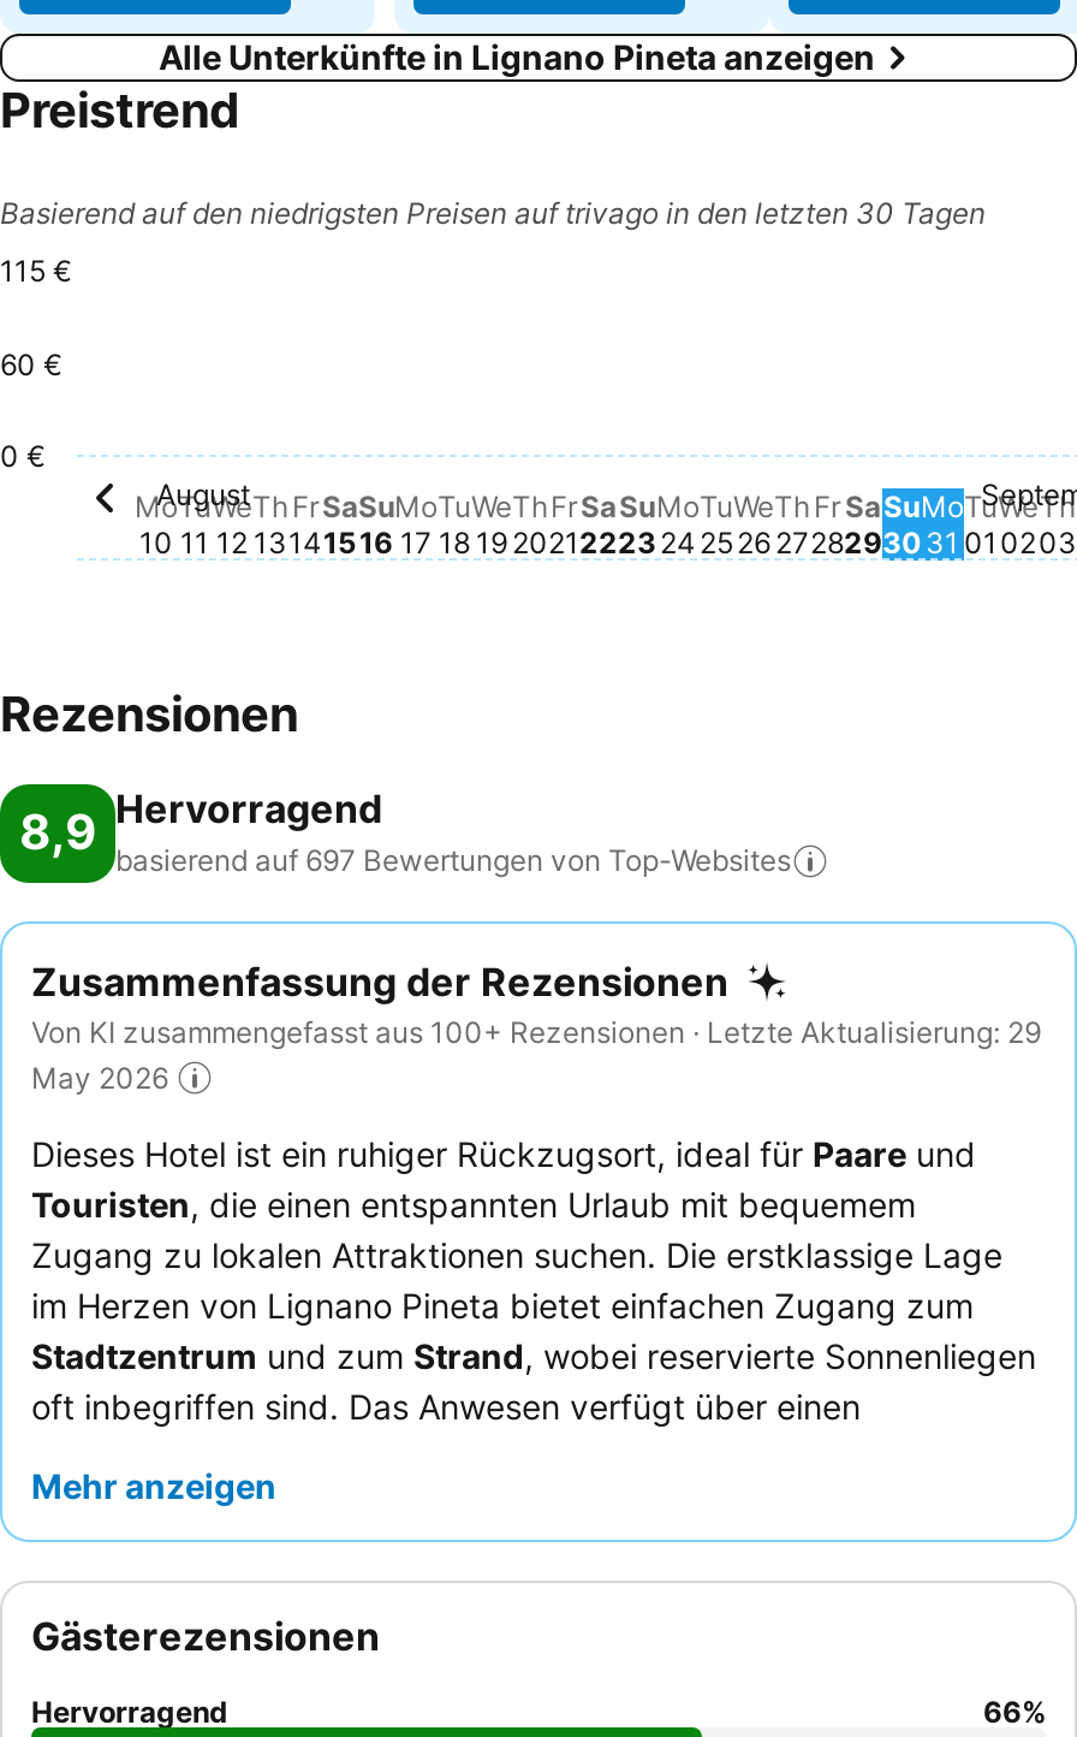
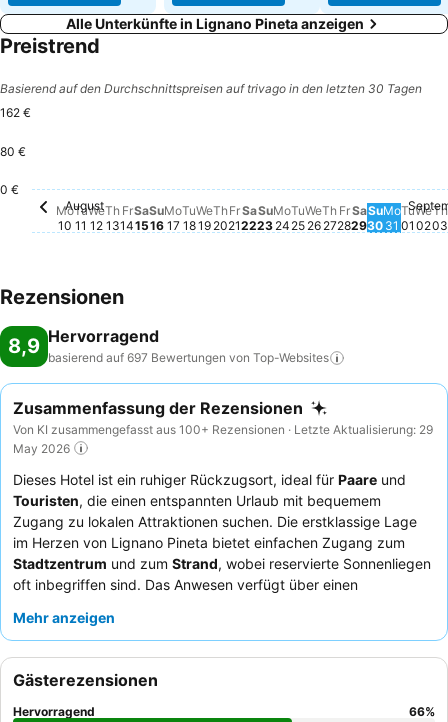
[0,195,986,231] Basierend auf den niedrigsten Preisen auf trivago in den letzten 30 Tagen -> [0,81,422,96] Basierend auf den Durchschnittspreisen auf trivago in den letzten 30 Tagen
[0,253,72,289] 115 € -> [0,105,31,120] 162 €
[0,345,63,381] 60 € -> [0,143,26,158] 80 €

